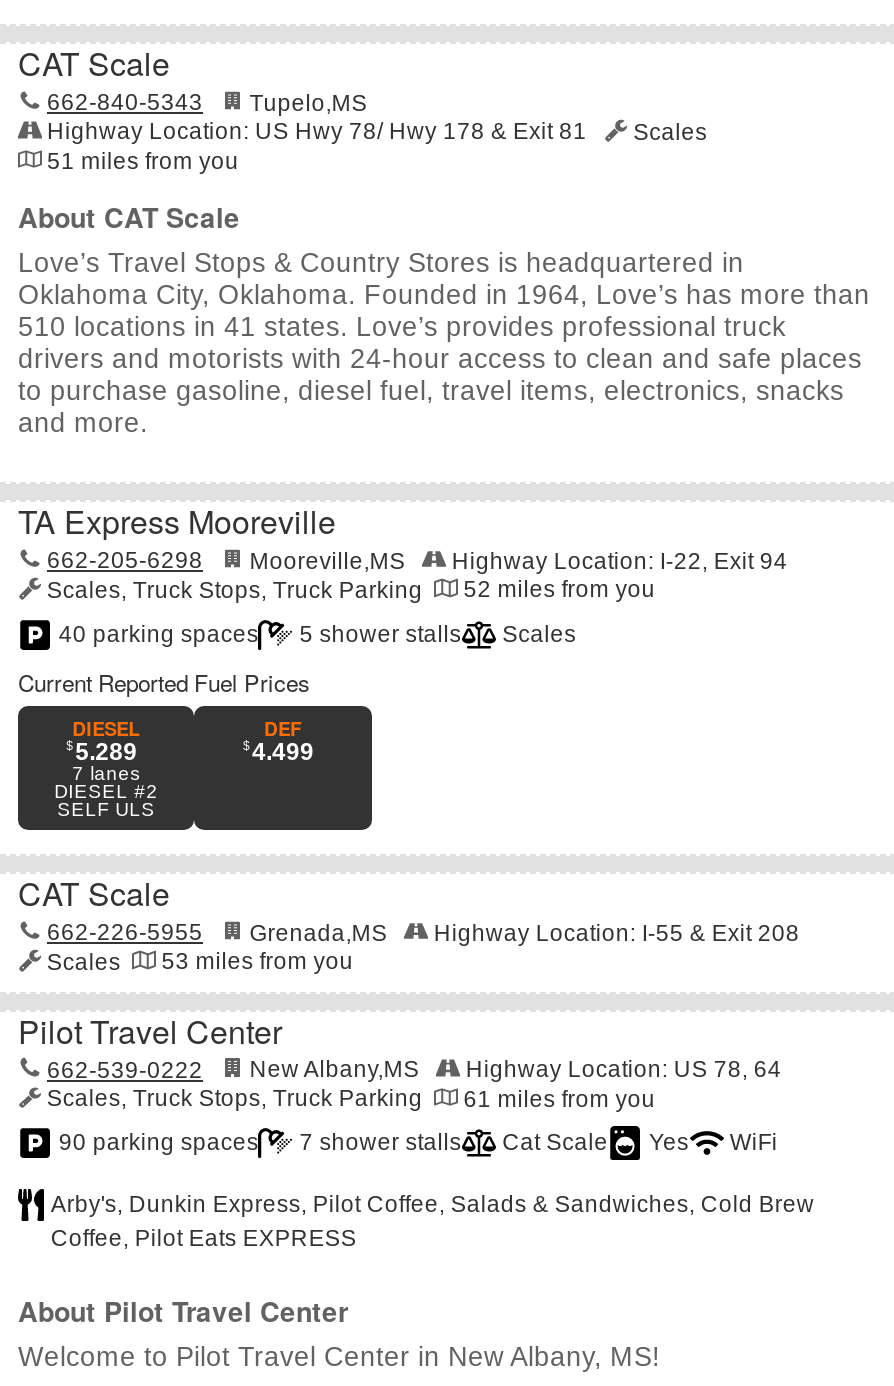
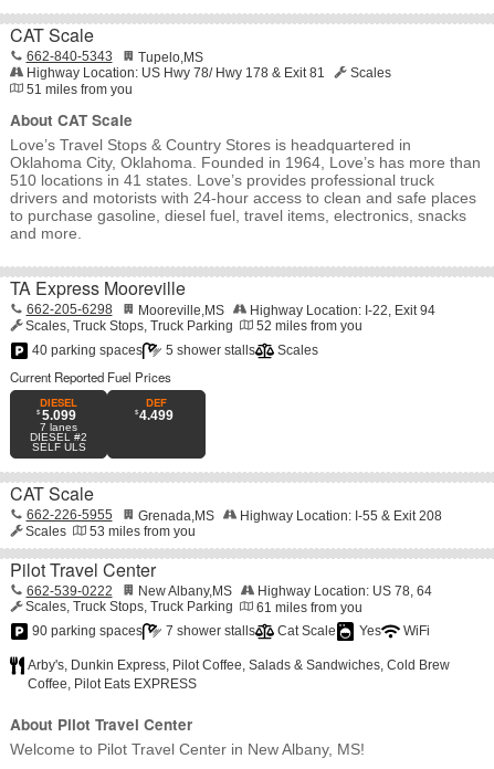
[75,738,137,766] 5.289 -> [42,407,76,423] 5.099

